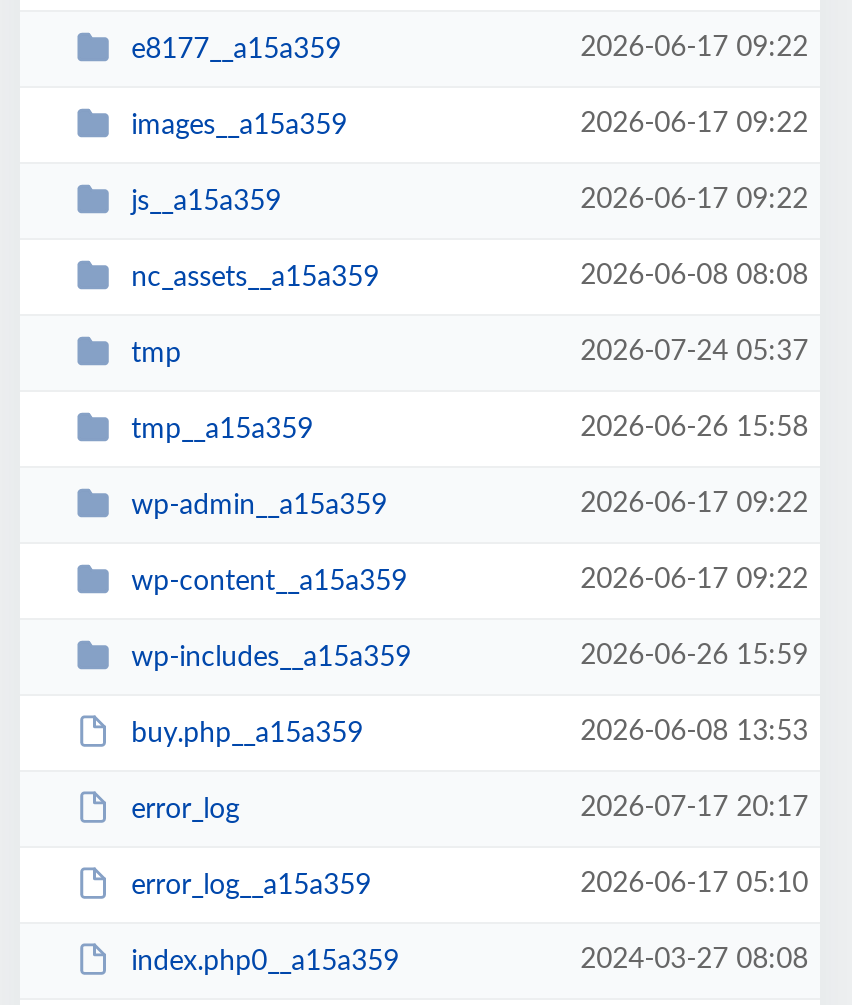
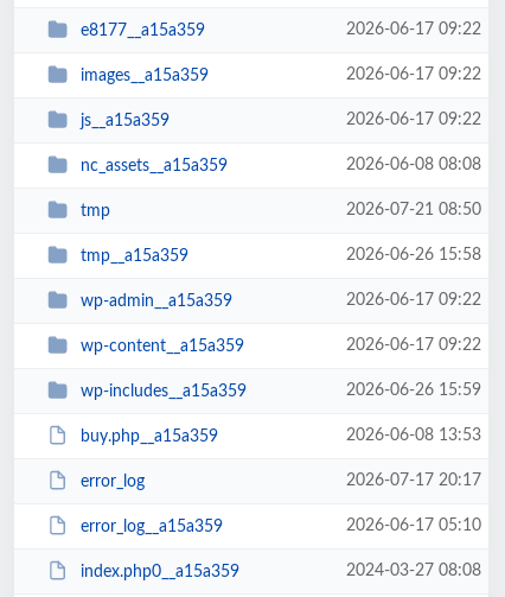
[580,338,808,366] 2026-07-24 05:37 -> [346,202,481,218] 2026-07-21 08:50

